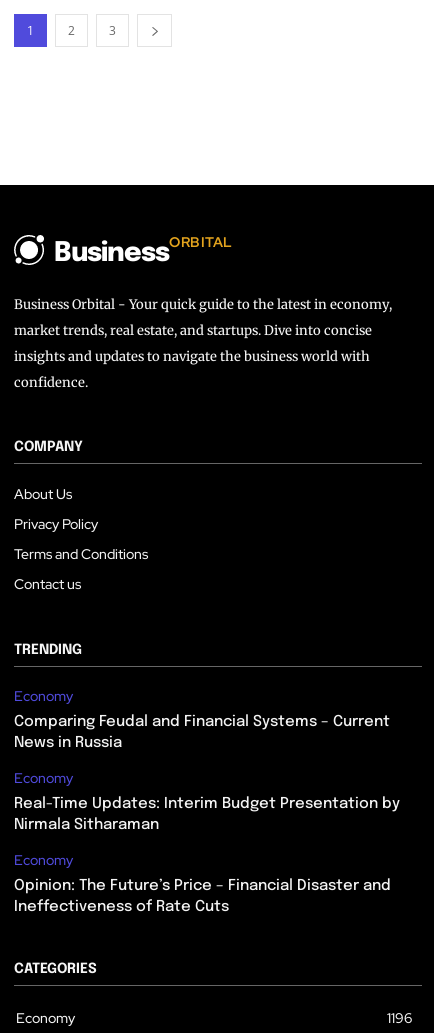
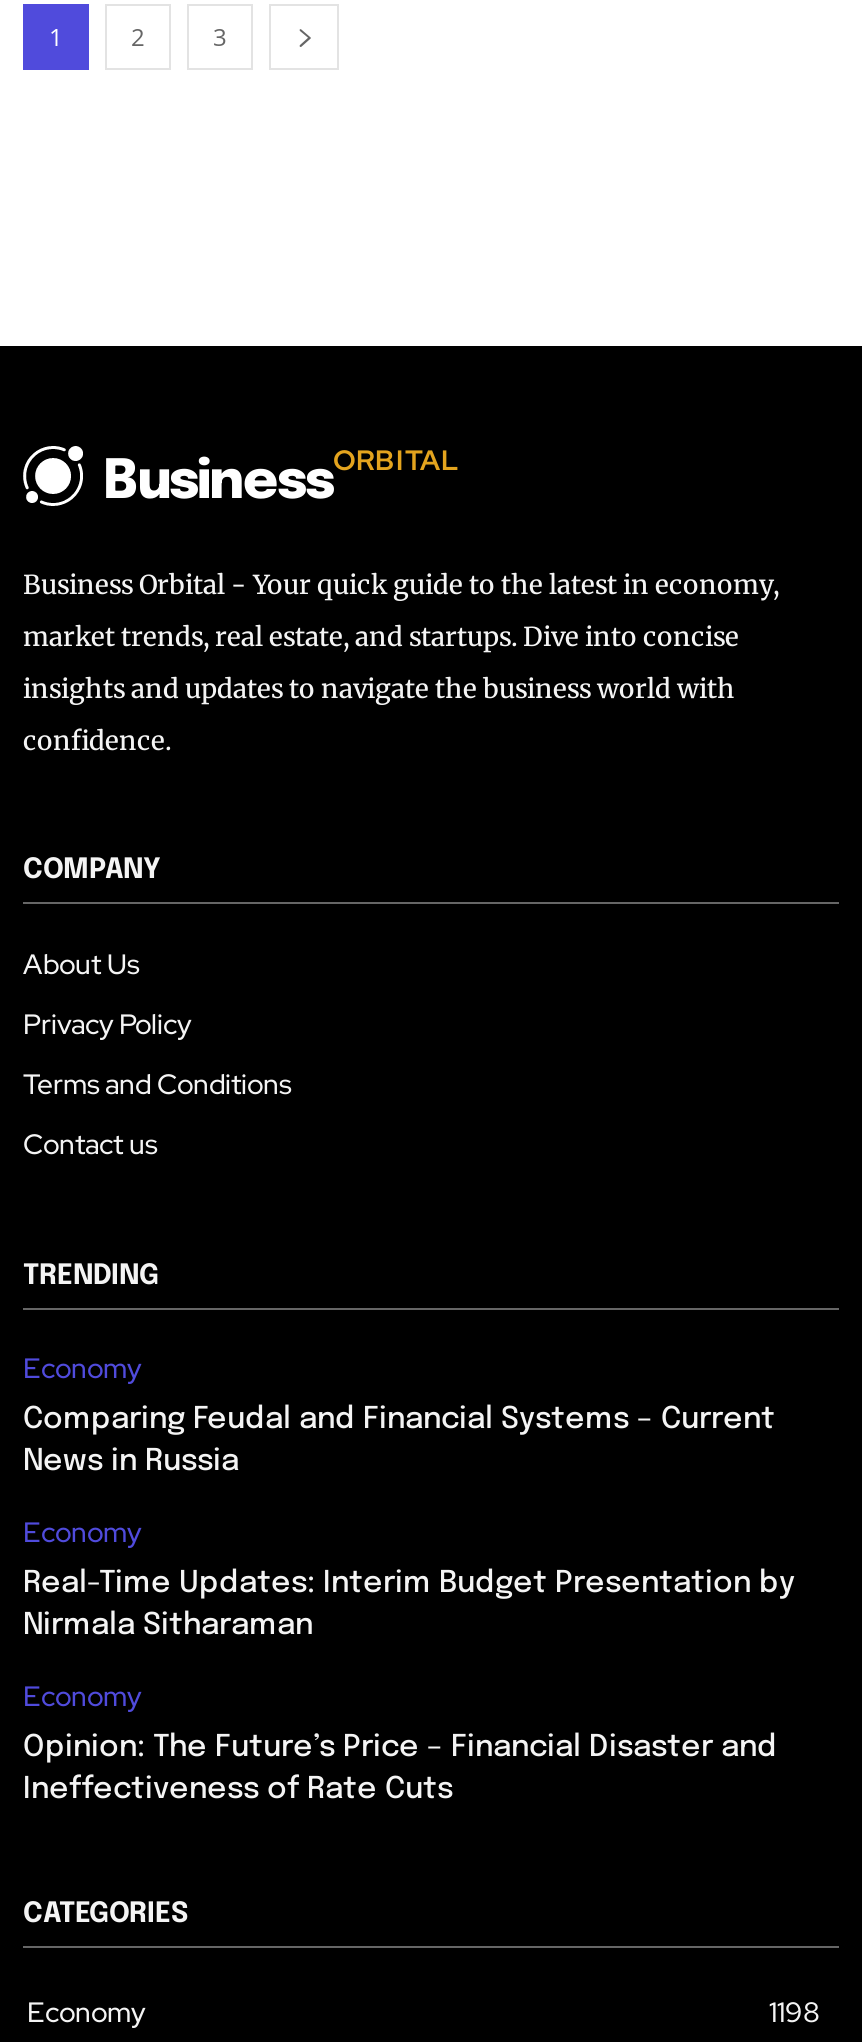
[387,1009,412,1027] 1196 -> [769,1994,819,2030] 1198

